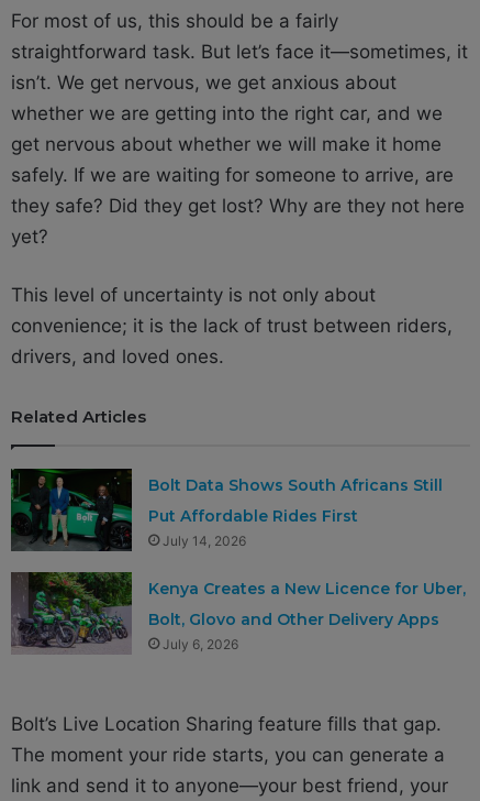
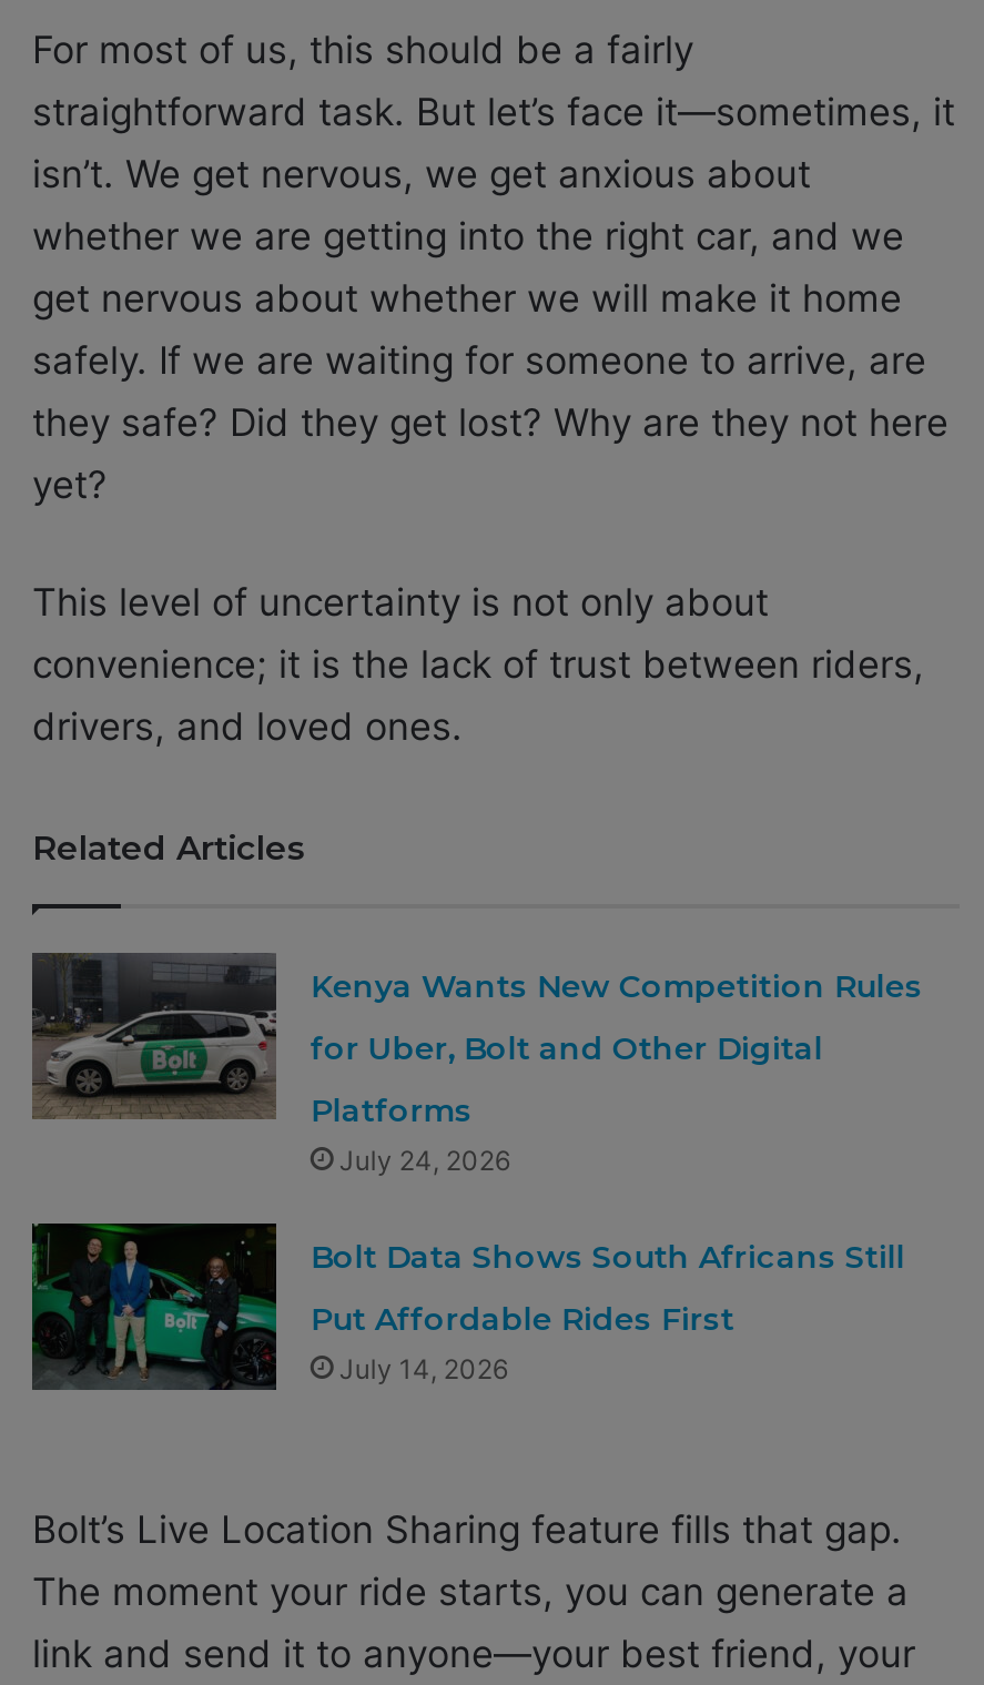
none -> [30,951,923,1176] [image] | Kenya Wants New Competition Rules | for Uber, Bolt and Other Digital | Platforms | July 24, 2026
moved [10,468,443,552] -> [30,1221,905,1392]: [image] | Bolt Data Shows South Africans Still | Put Affordable Rides First | July 14, 2026
[10,571,466,655] [image] | Kenya Creates a New Licence for Uber, | Bolt, Glovo and Other Delivery Apps | July 6, 2026 -> none

